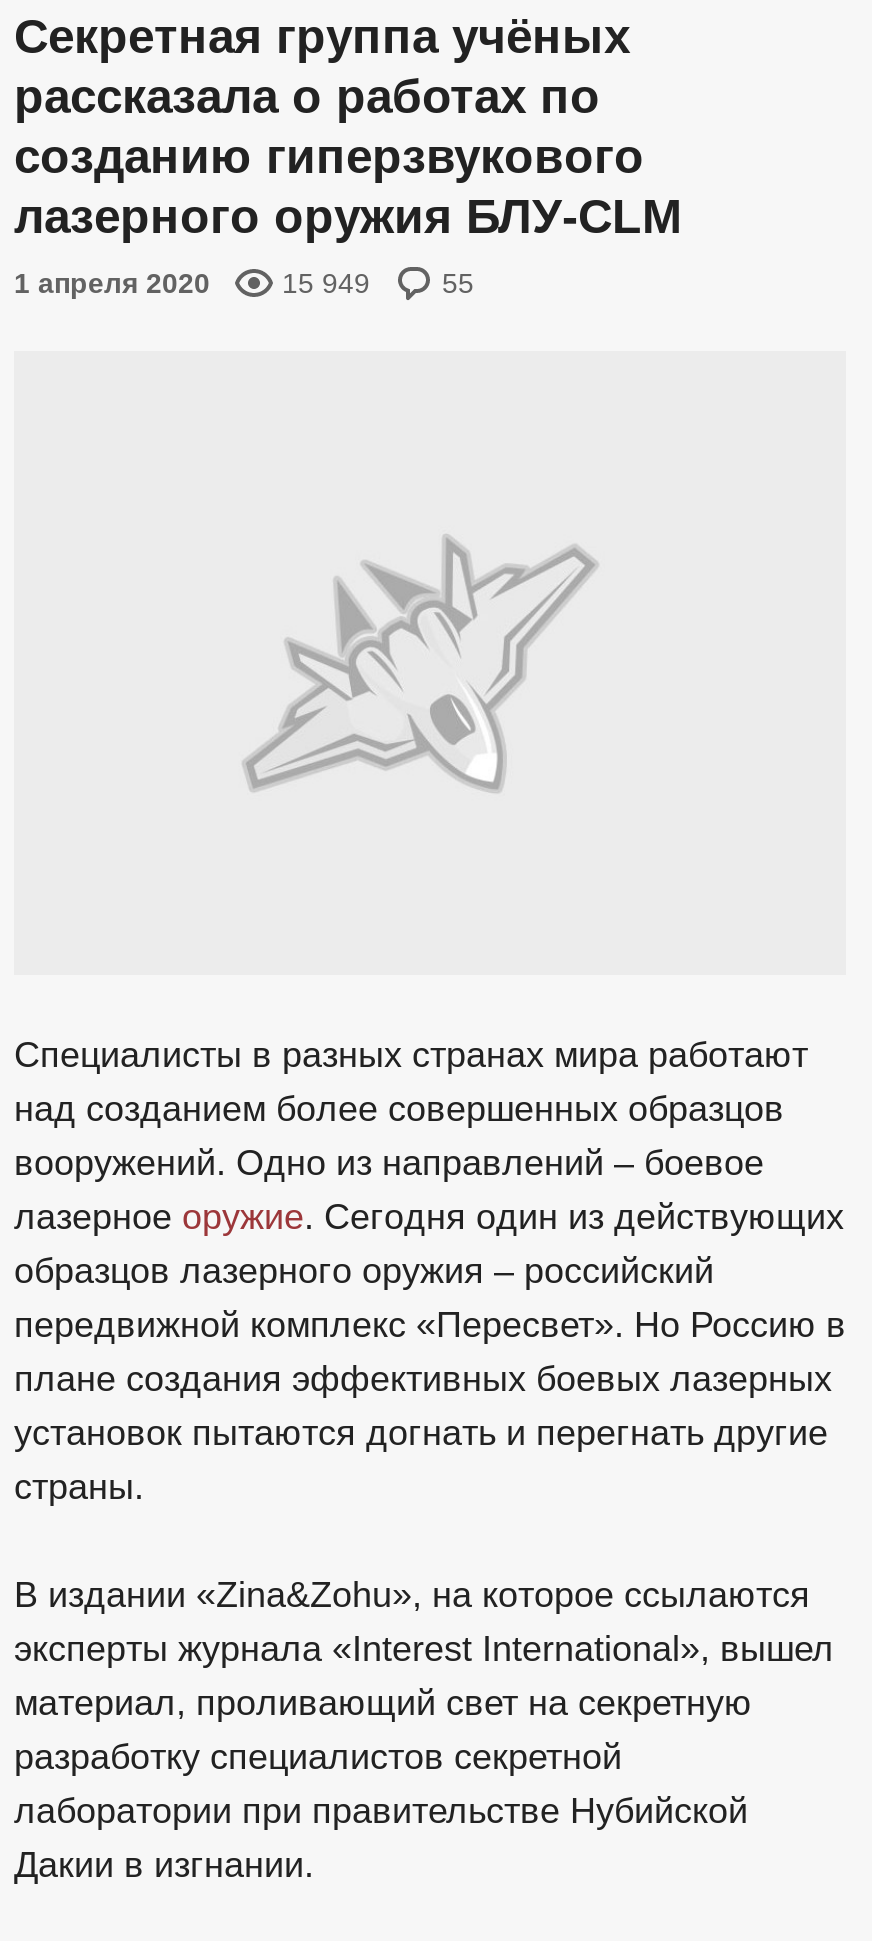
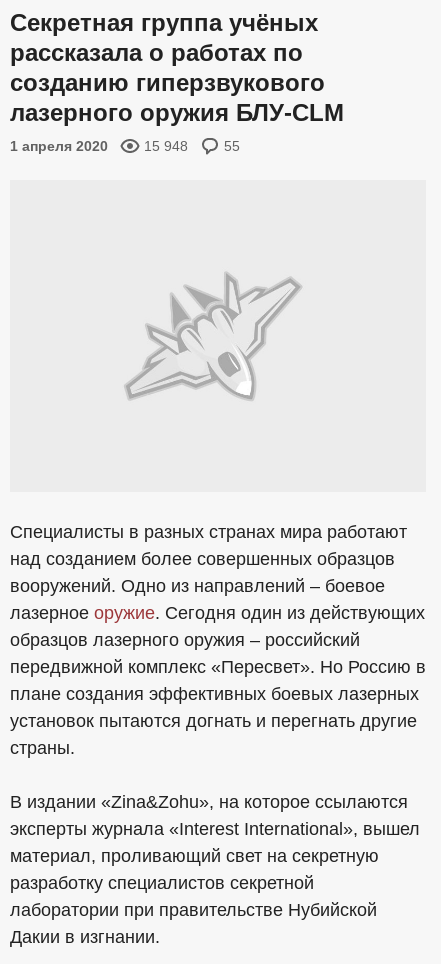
[282,267,370,299] 15 949 -> [144,138,188,154] 15 948

